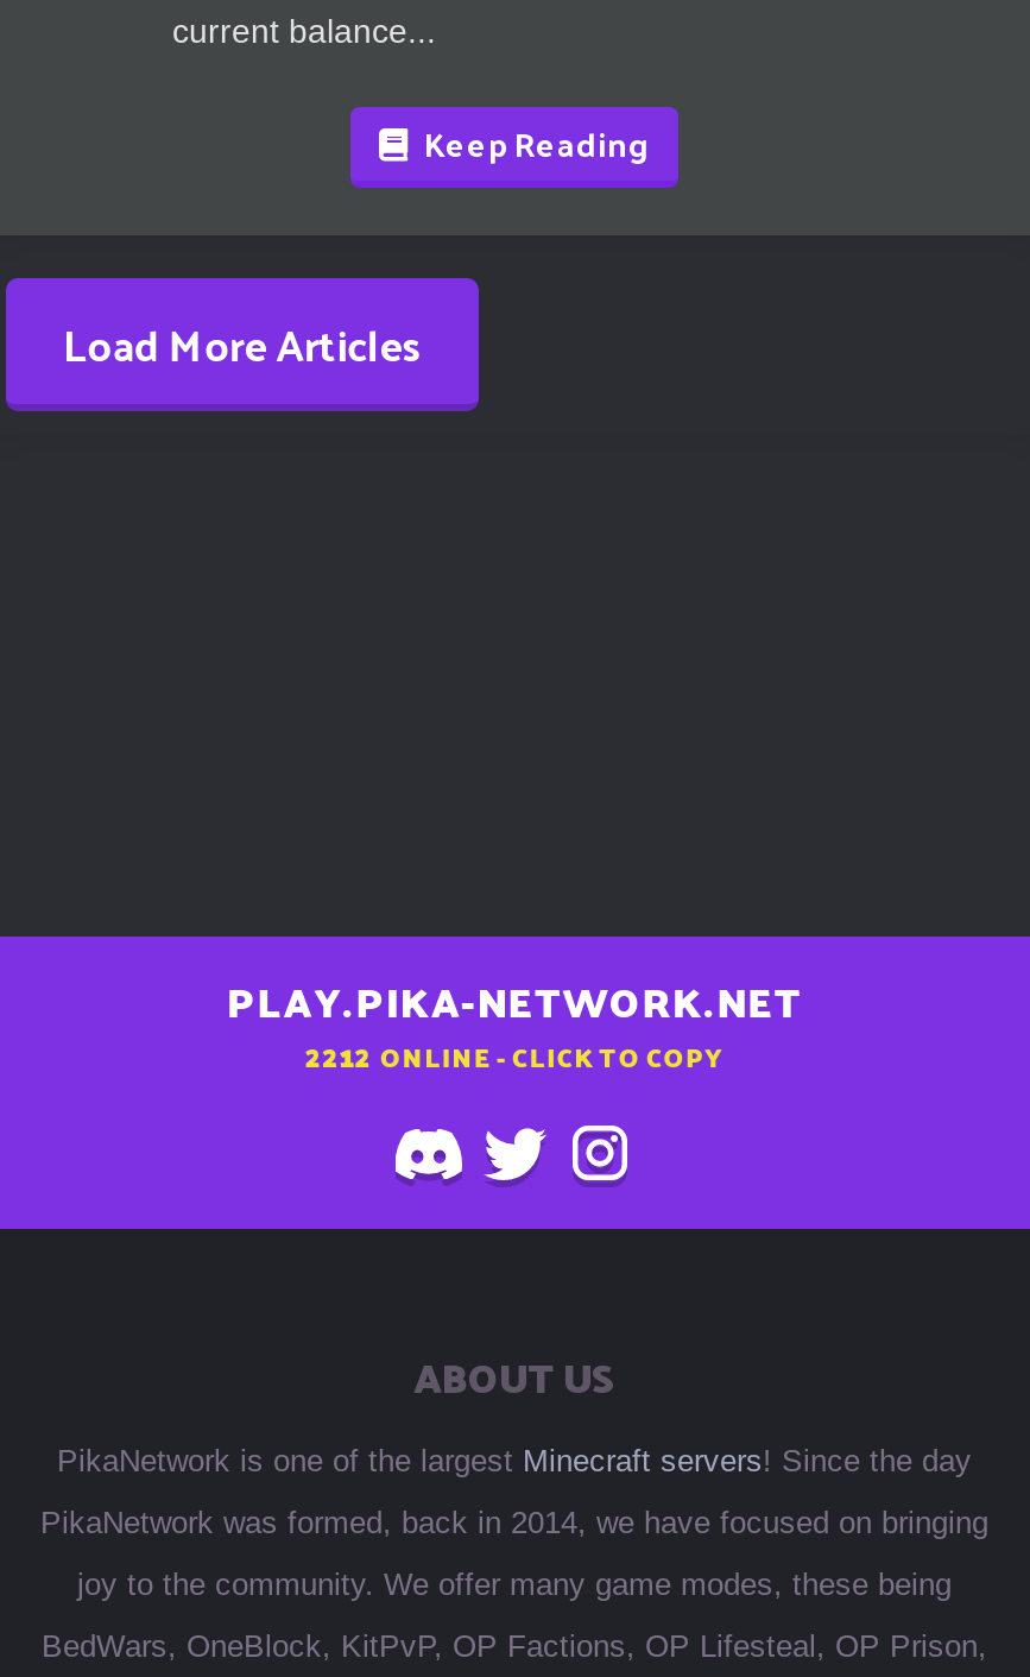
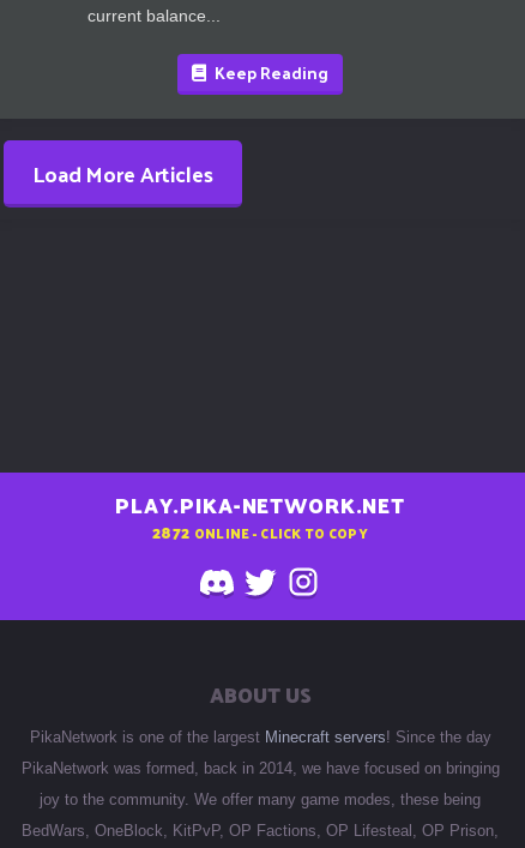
[304,1027,725,1082] 2212 ONLINE - CLICK TO COPY -> [152,518,368,546] 2872 ONLINE - CLICK TO COPY

